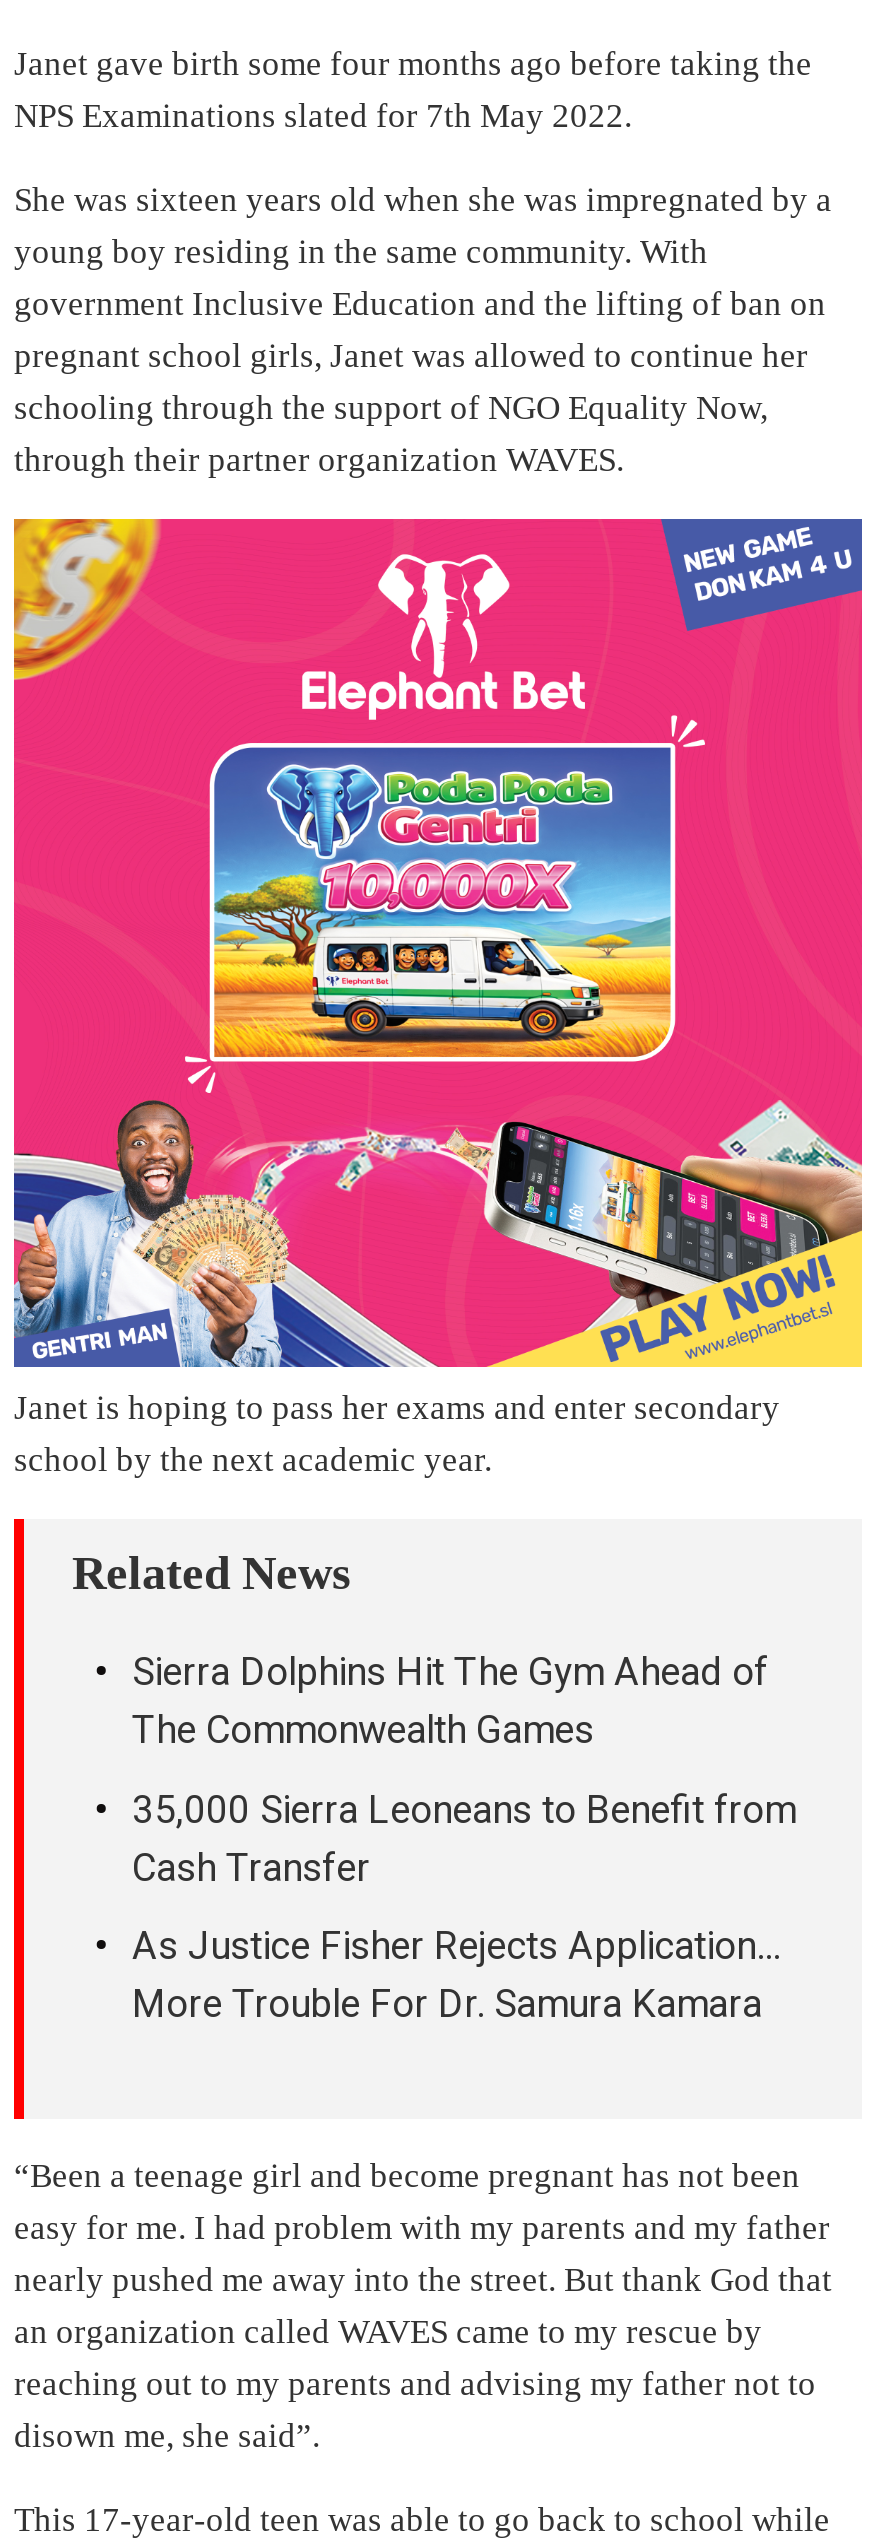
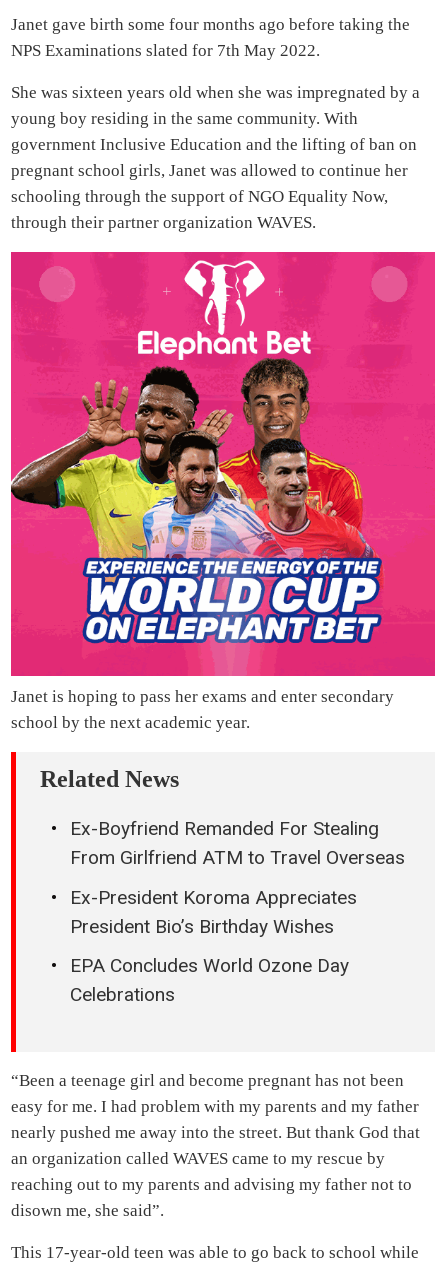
[12,517,864,1369] [image] -> [10,251,436,677] [image]
[132,1650,768,1754] Sierra Dolphins Hit The Gym Ahead of | The Commonwealth Games -> [70,817,405,869] Ex-Boyfriend Remanded For Stealing | From Girlfriend ATM to Travel Overseas
[132,1787,796,1891] 35,000 Sierra Leoneans to Benefit from | Cash Transfer -> [70,886,357,938] Ex-President Koroma Appreciates | President Bio’s Birthday Wishes
[132,1924,780,2028] As Justice Fisher Rejects Application… | More Trouble For Dr. Samura Kamara -> [70,954,349,1006] EPA Concludes World Ozone Day | Celebrations

